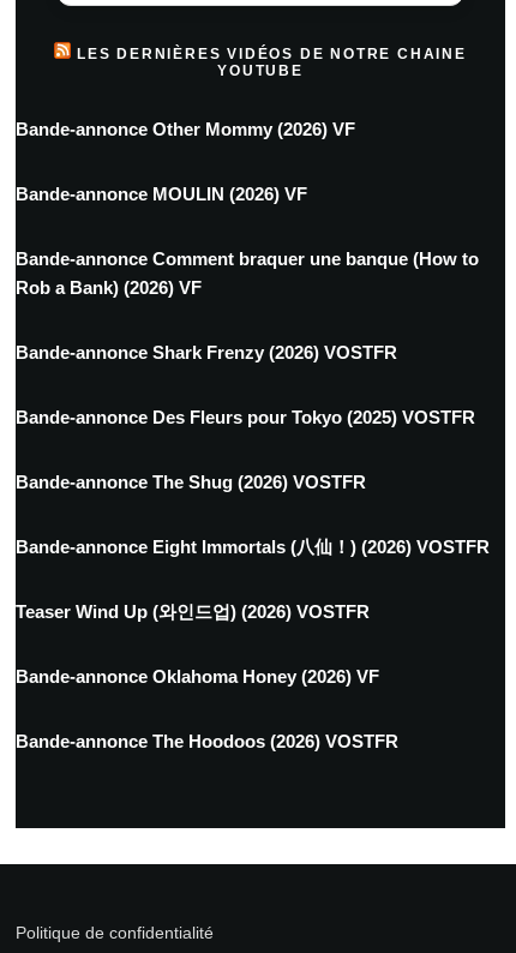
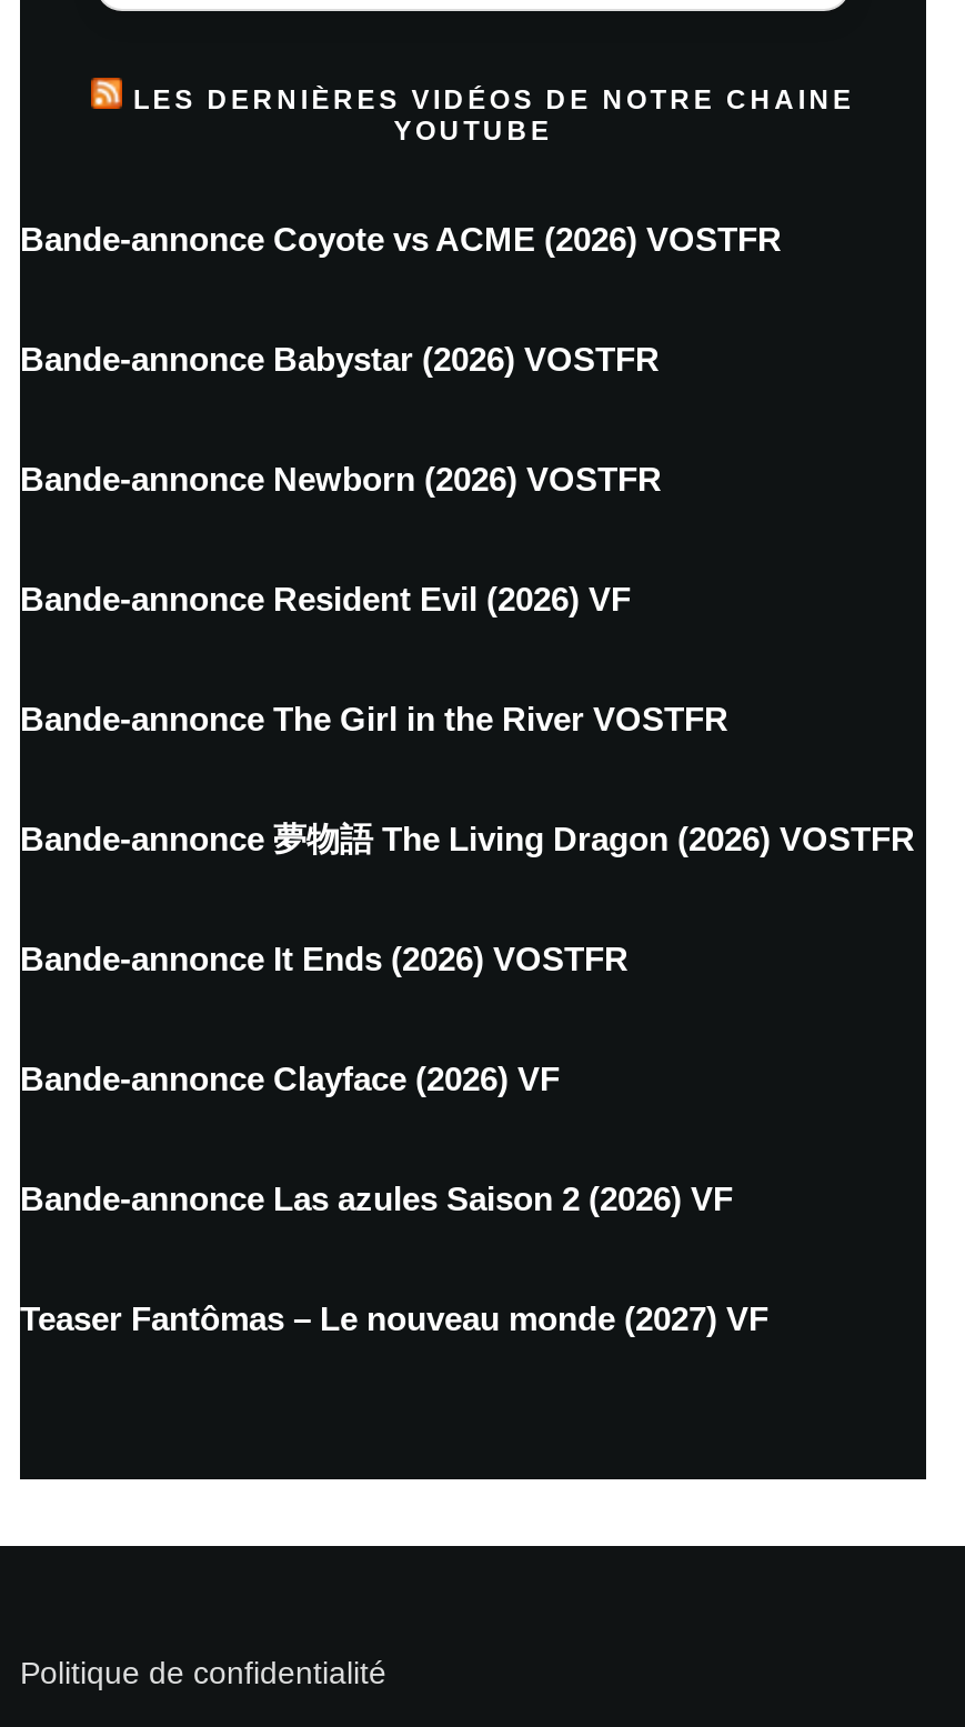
[16,119,355,139] Bande-annonce Other Mommy (2026) VF -> [20,220,782,258] Bande-annonce Coyote vs ACME (2026) VOSTFR
[16,184,307,204] Bande-annonce MOULIN (2026) VF -> [20,340,660,378] Bande-annonce Babystar (2026) VOSTFR
[16,248,479,298] Bande-annonce Comment braquer une banque (How to | Rob a Bank) (2026) VF -> [20,460,662,498] Bande-annonce Newborn (2026) VOSTFR
[16,342,397,362] Bande-annonce Shark Frenzy (2026) VOSTFR -> [20,580,631,617] Bande-annonce Resident Evil (2026) VF
[16,407,475,427] Bande-annonce Des Fleurs pour Tokyo (2025) VOSTFR -> [20,700,728,737] Bande-annonce The Girl in the River VOSTFR
[16,472,366,492] Bande-annonce The Shug (2026) VOSTFR -> [20,820,915,857] Bande-annonce 夢物語 The Living Dragon (2026) VOSTFR
[16,537,490,557] Bande-annonce Eight Immortals (八仙！) (2026) VOSTFR -> [20,940,629,977] Bande-annonce It Ends (2026) VOSTFR
[16,601,370,622] Teaser Wind Up (와인드업) (2026) VOSTFR -> [20,1060,560,1097] Bande-annonce Clayface (2026) VF
[16,666,379,687] Bande-annonce Oklahoma Honey (2026) VF -> [20,1179,733,1217] Bande-annonce Las azules Saison 2 (2026) VF
[16,731,398,751] Bande-annonce The Hoodoos (2026) VOSTFR -> [20,1299,768,1337] Teaser Fantômas – Le nouveau monde (2027) VF

